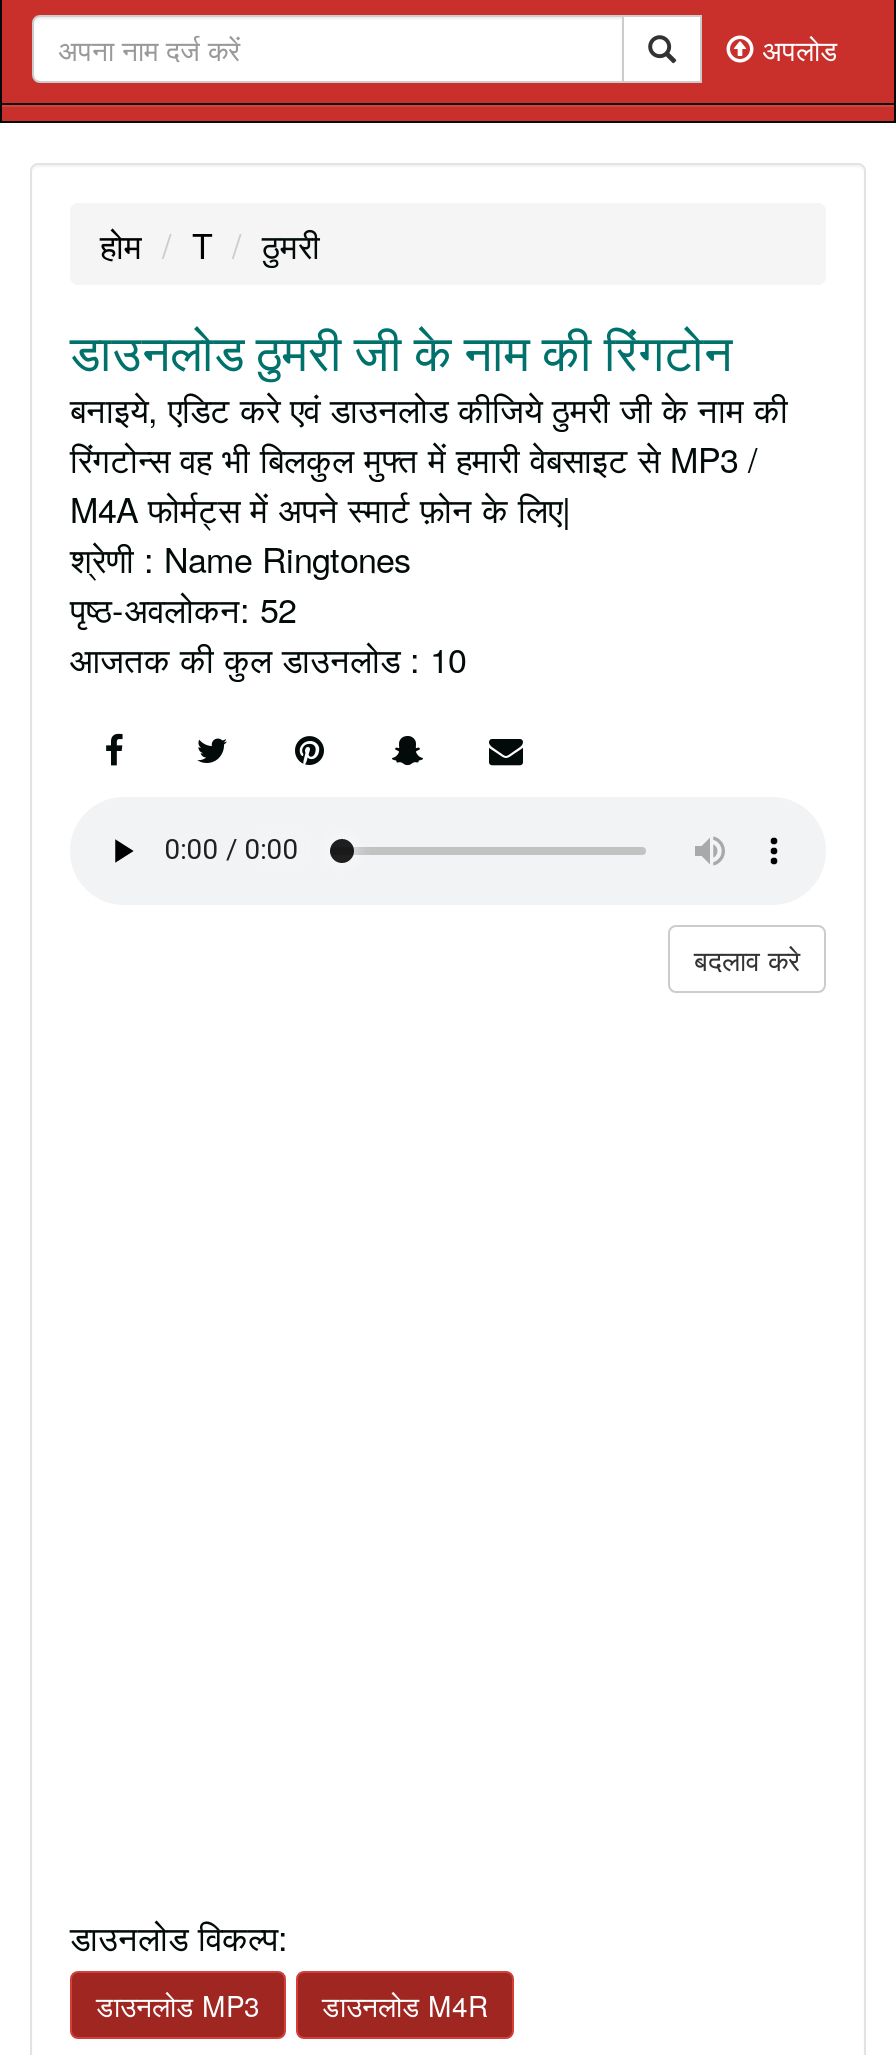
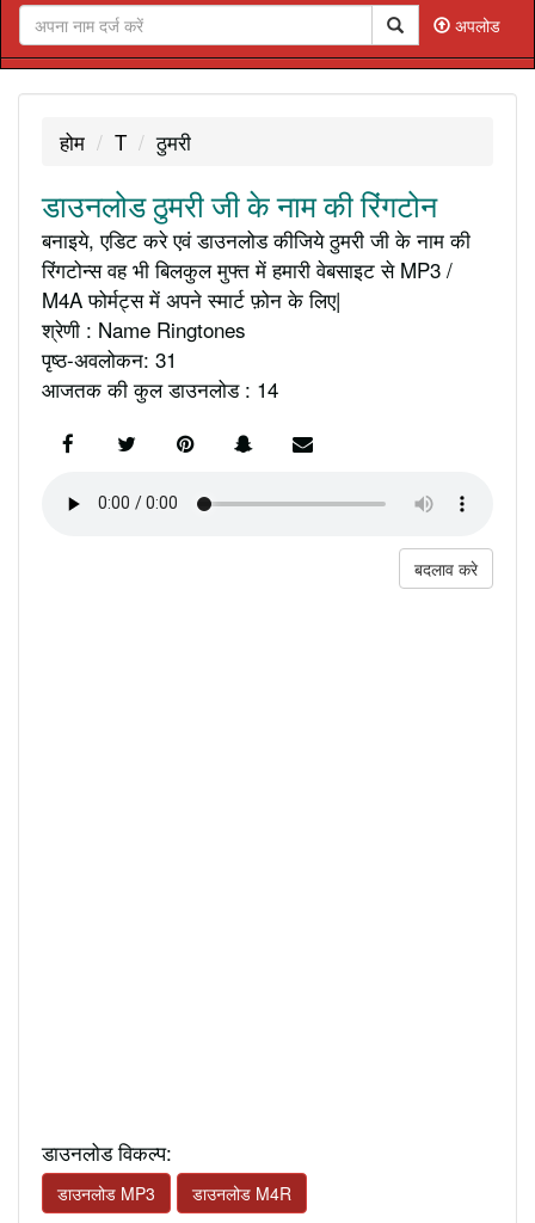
[70,582,296,632] पृष्ठ-अवलोकन: 52 -> [42,343,177,373] पृष्ठ-अवलोकन: 31
[70,632,466,682] आजतक की कुल डाउनलोड : 10 -> [42,373,278,403] आजतक की कुल डाउनलोड : 14

